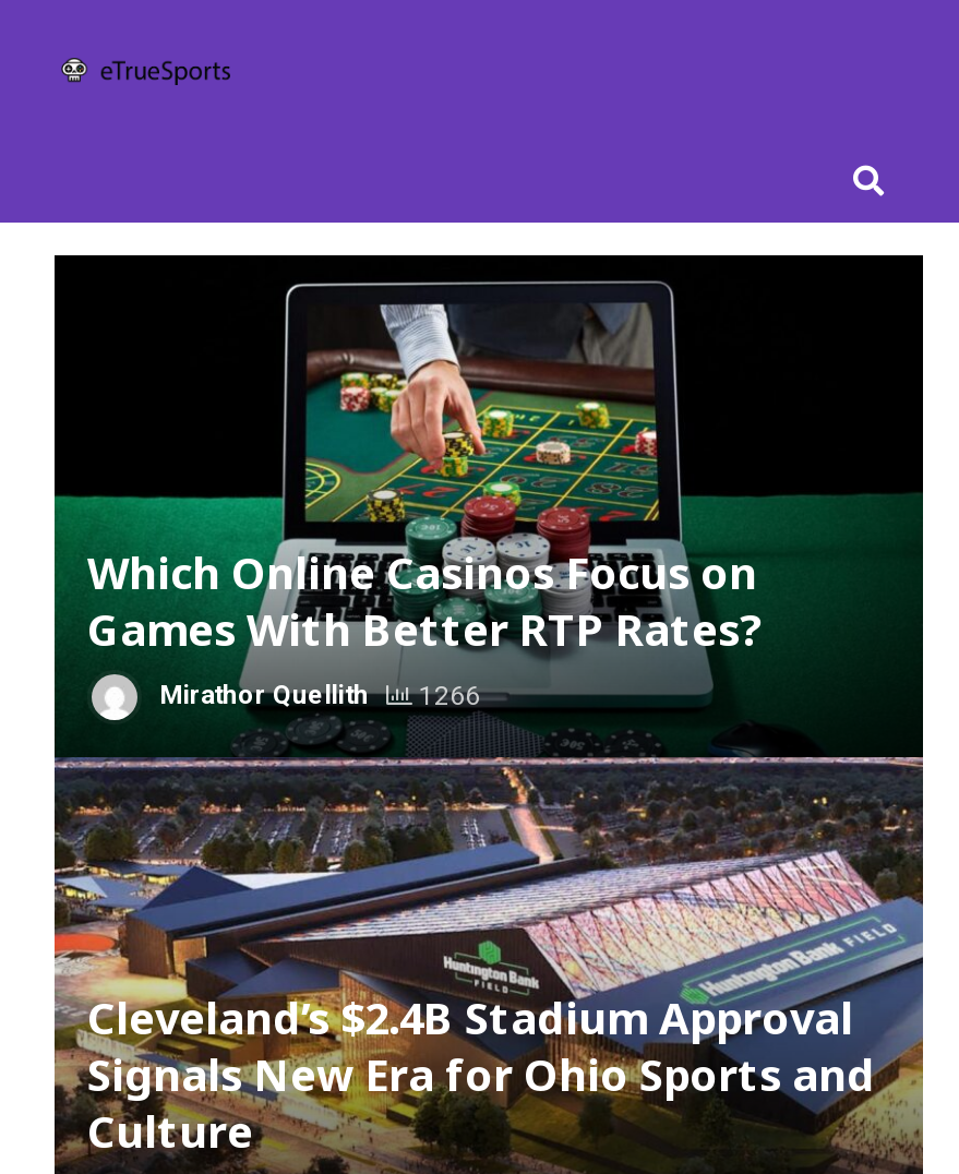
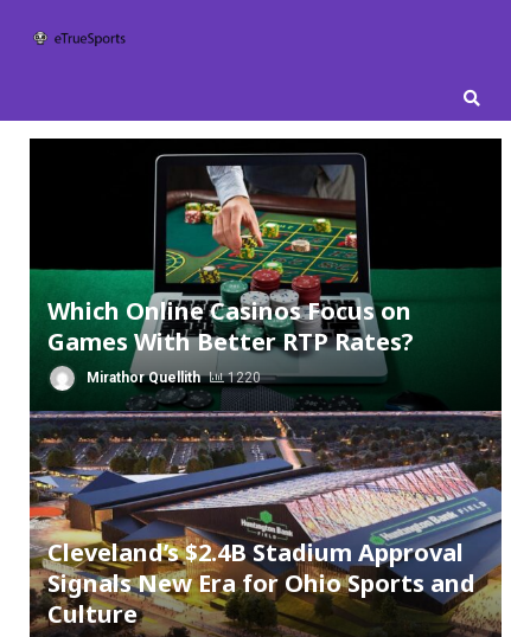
[153,680,480,711] Mirathor Quellith 1266 -> [83,369,261,386] Mirathor Quellith 1220

